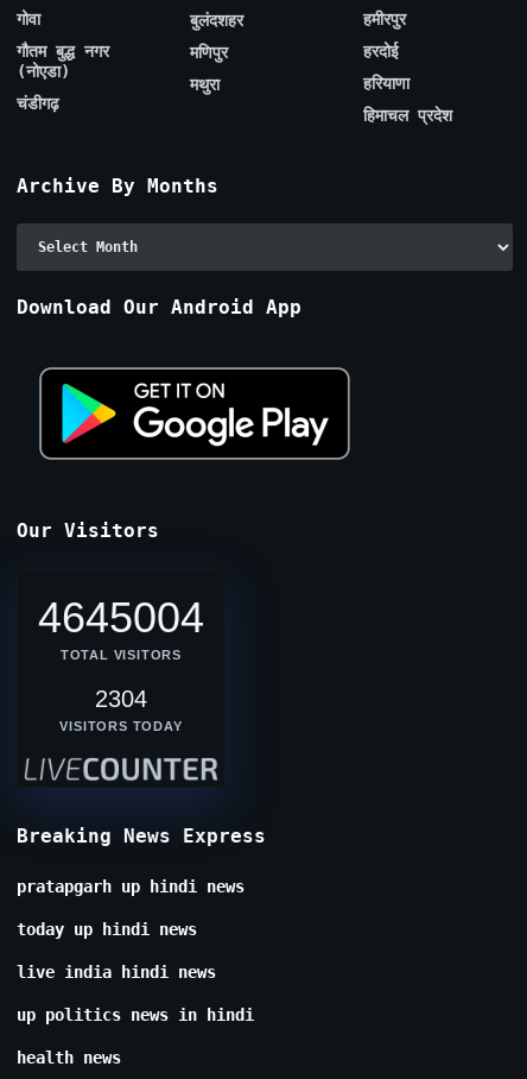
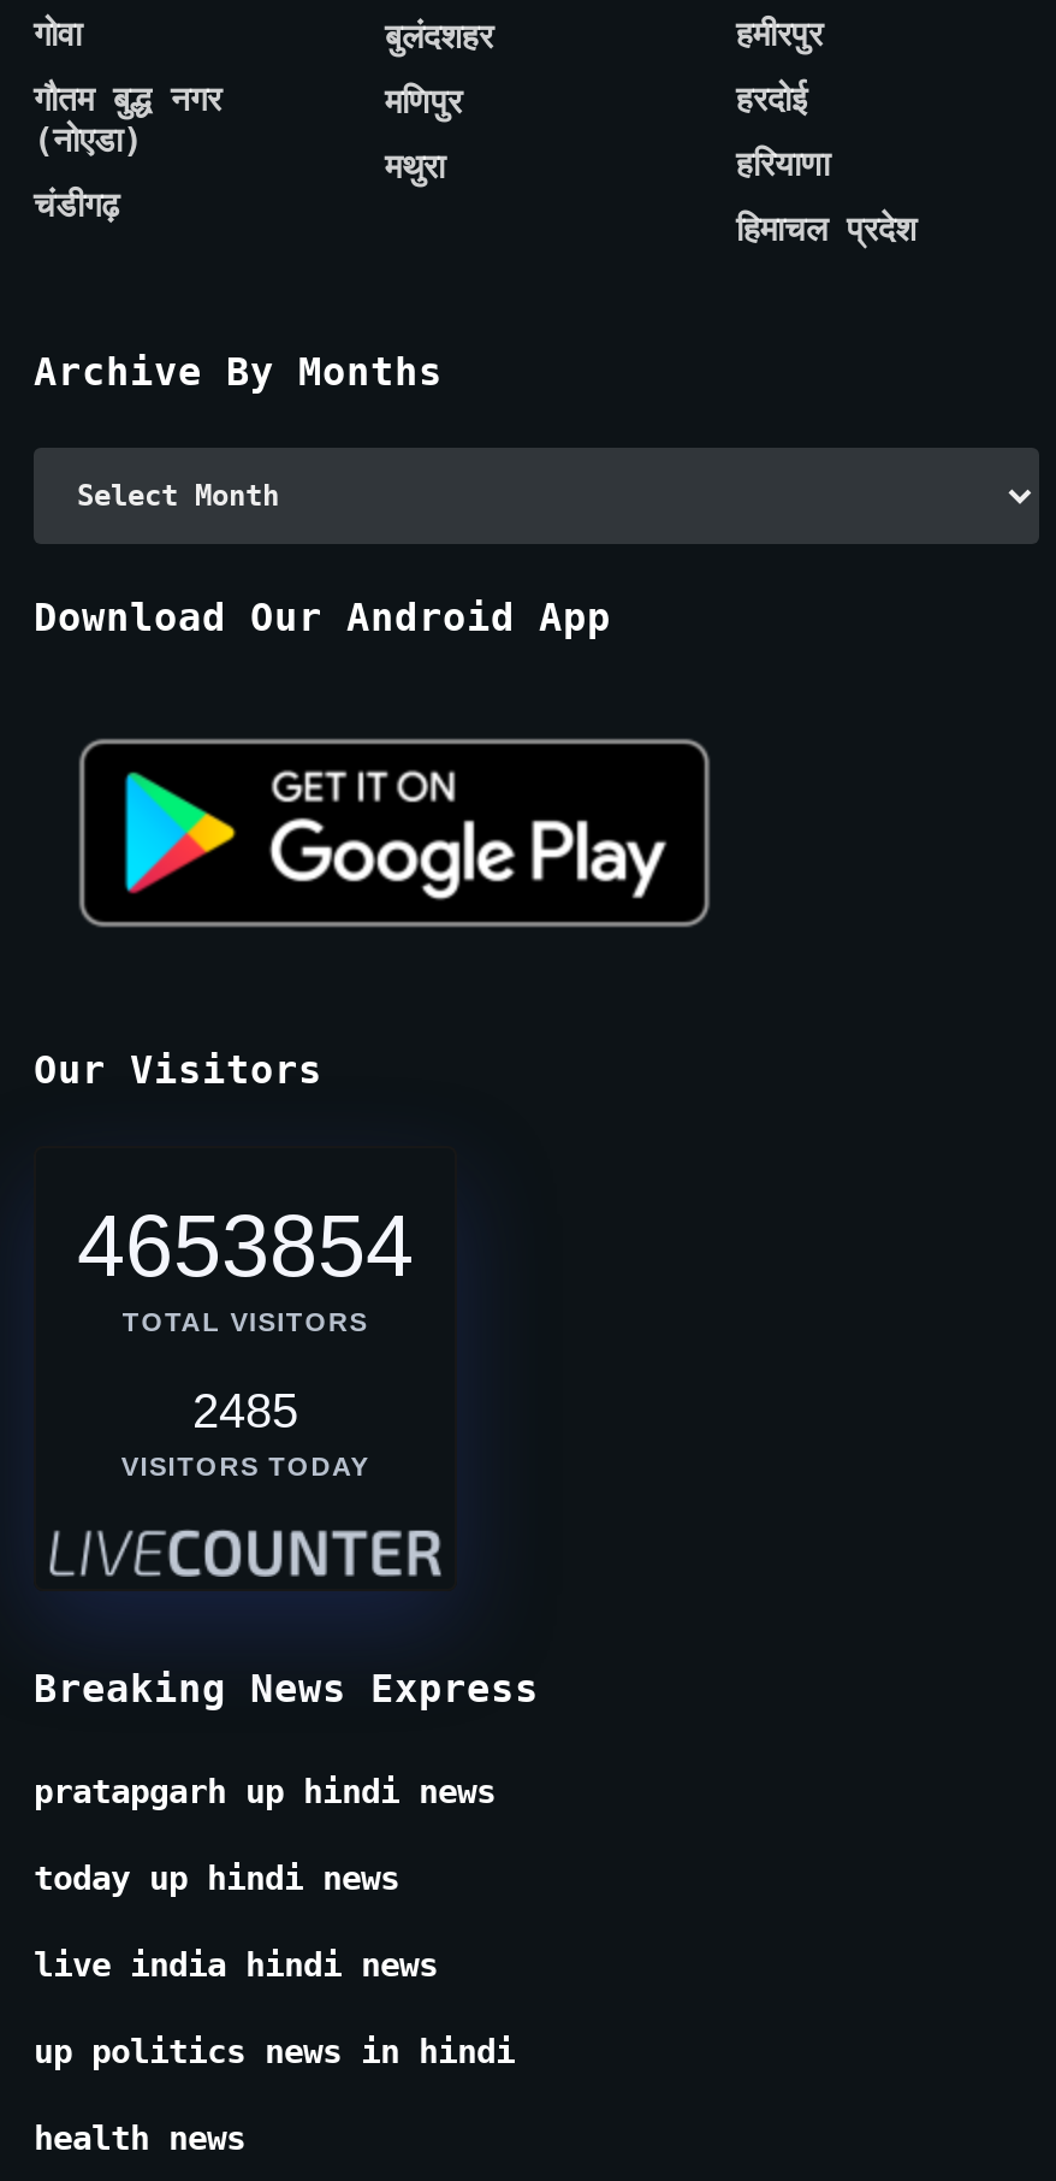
[38,592,204,641] 4645004 -> [77,1195,414,1294] 4653854
[95,685,147,711] 2304 -> [192,1383,298,1436] 2485

